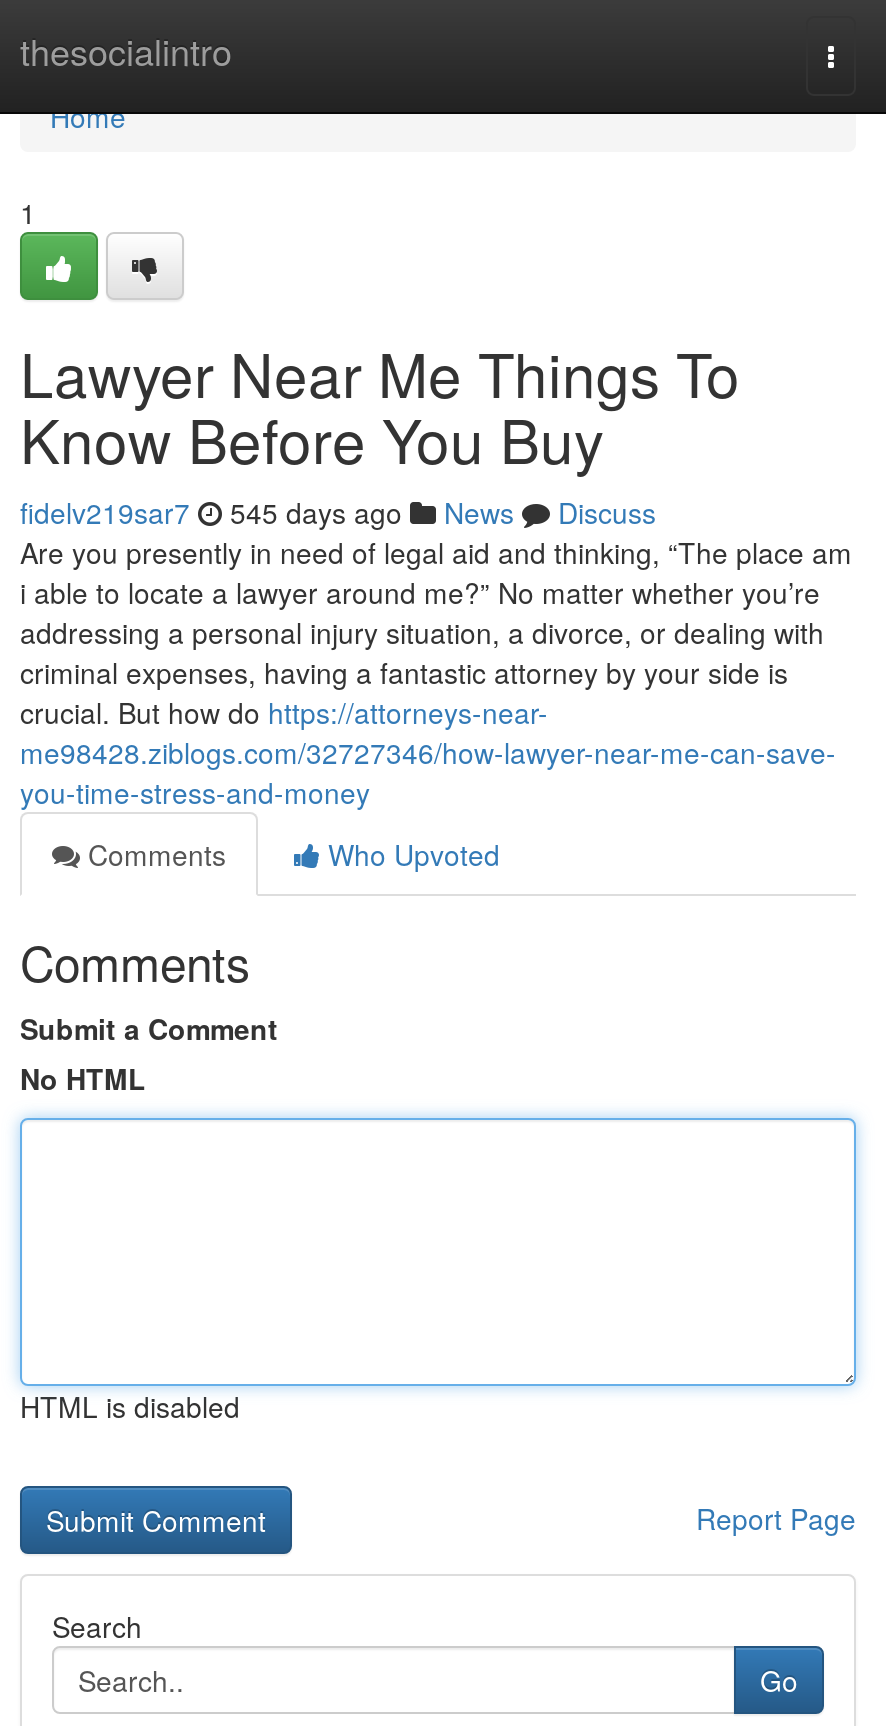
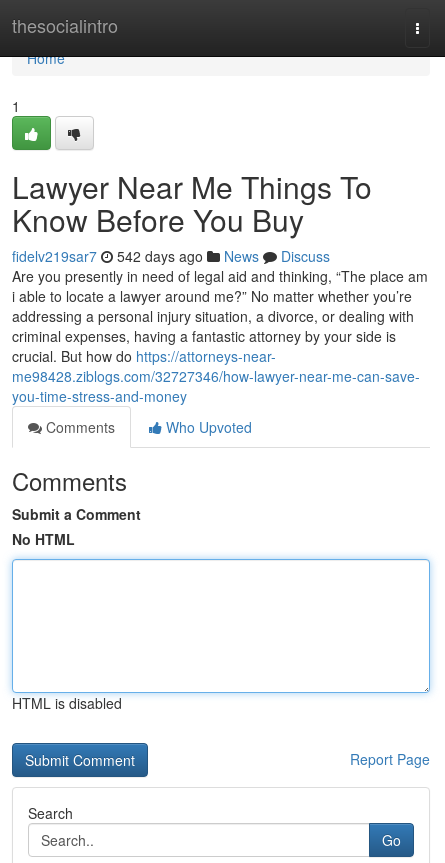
[20,492,656,532] fidelv219sar7 545 days ago News Discuss -> [12,246,330,266] fidelv219sar7 542 days ago News Discuss

